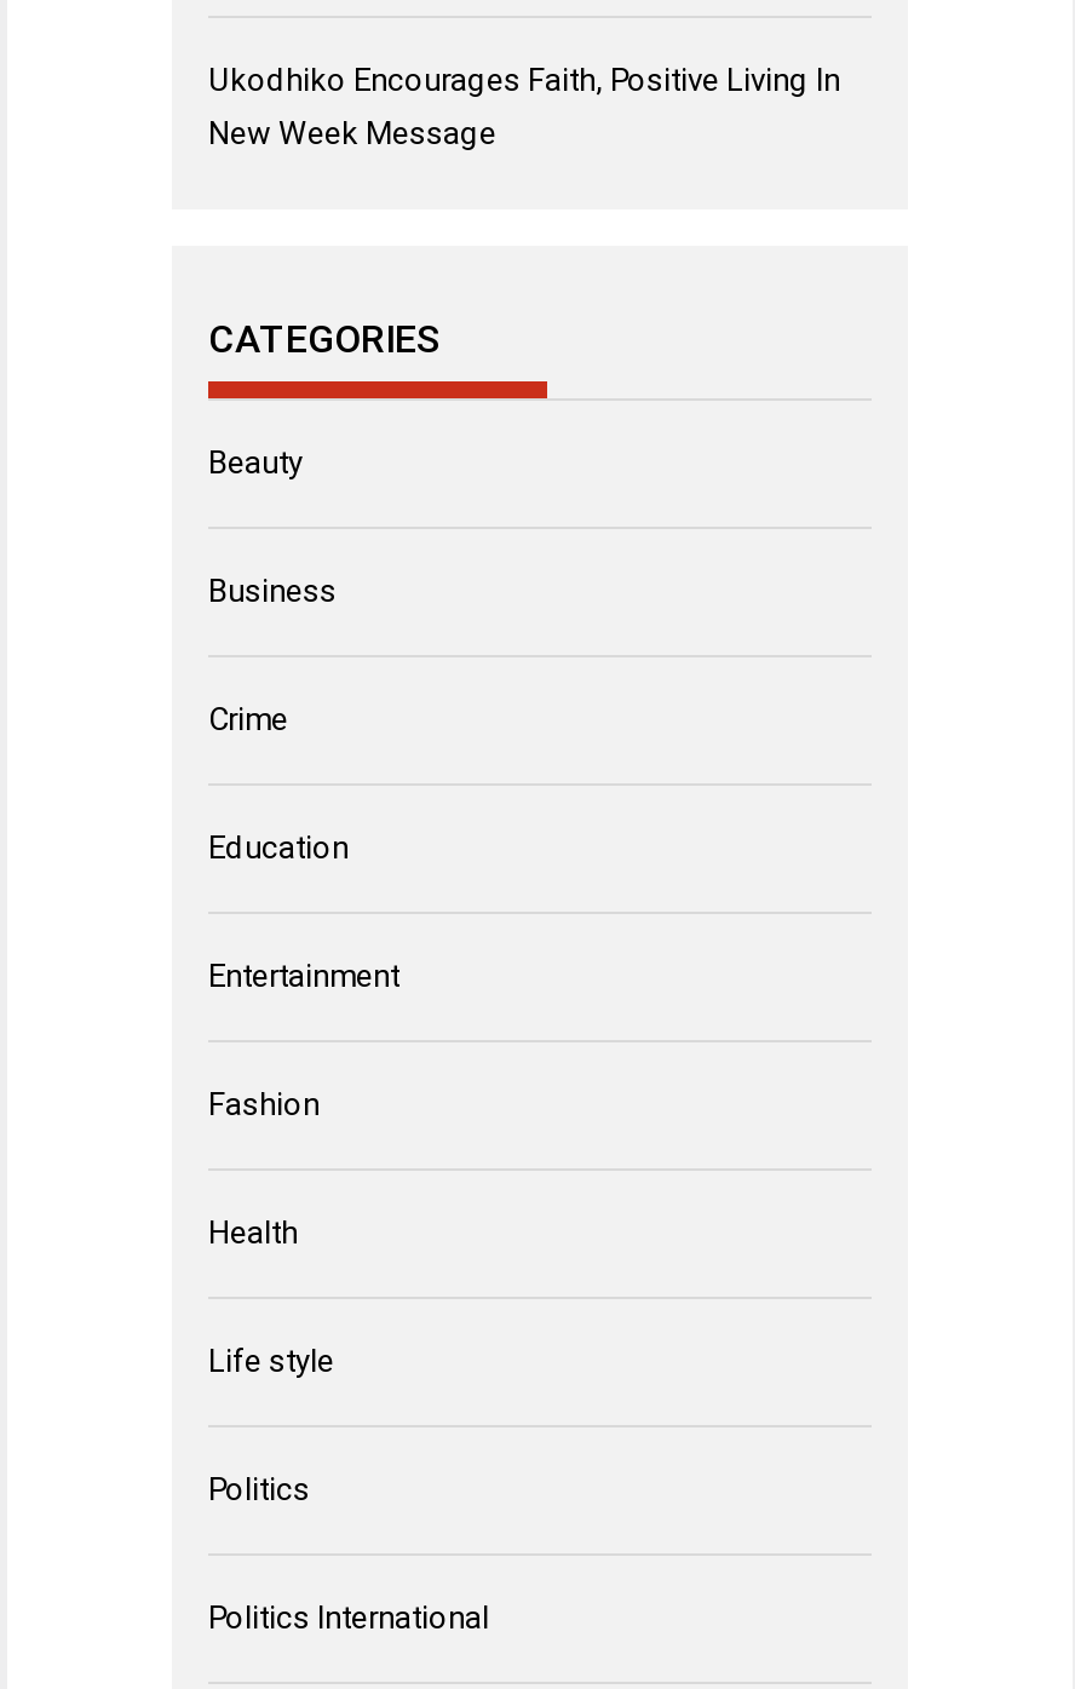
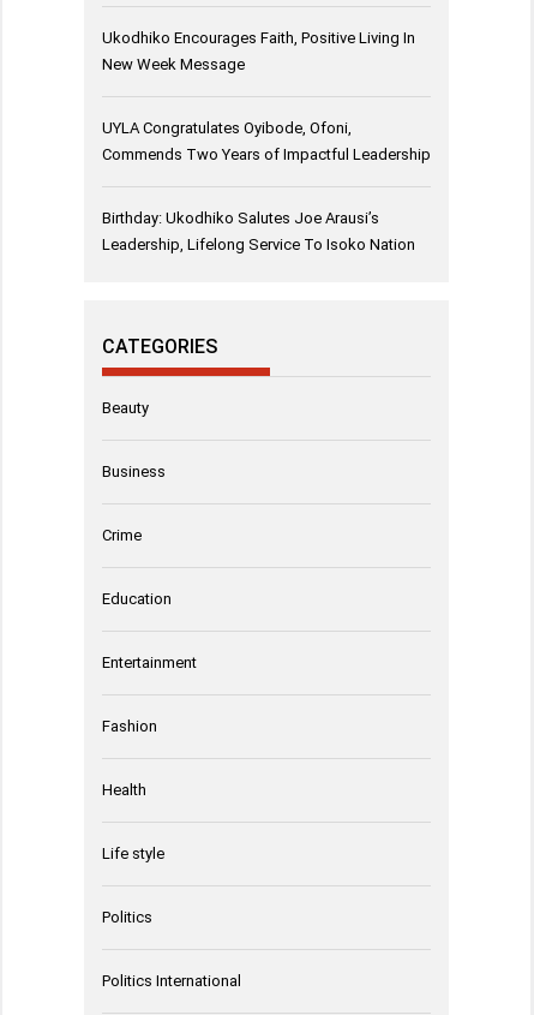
none -> [102,119,431,163] UYLA Congratulates Oyibode, Ofoni, | Commends Two Years of Impactful Leadership
none -> [102,209,415,253] Birthday: Ukodhiko Salutes Joe Arausi’s | Leadership, Lifelong Service To Isoko Nation

